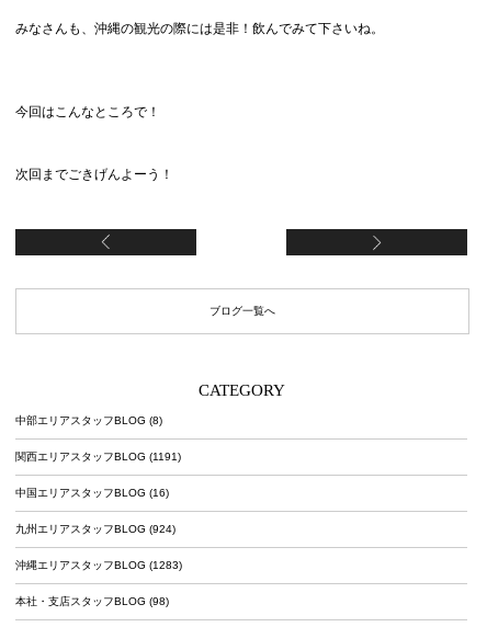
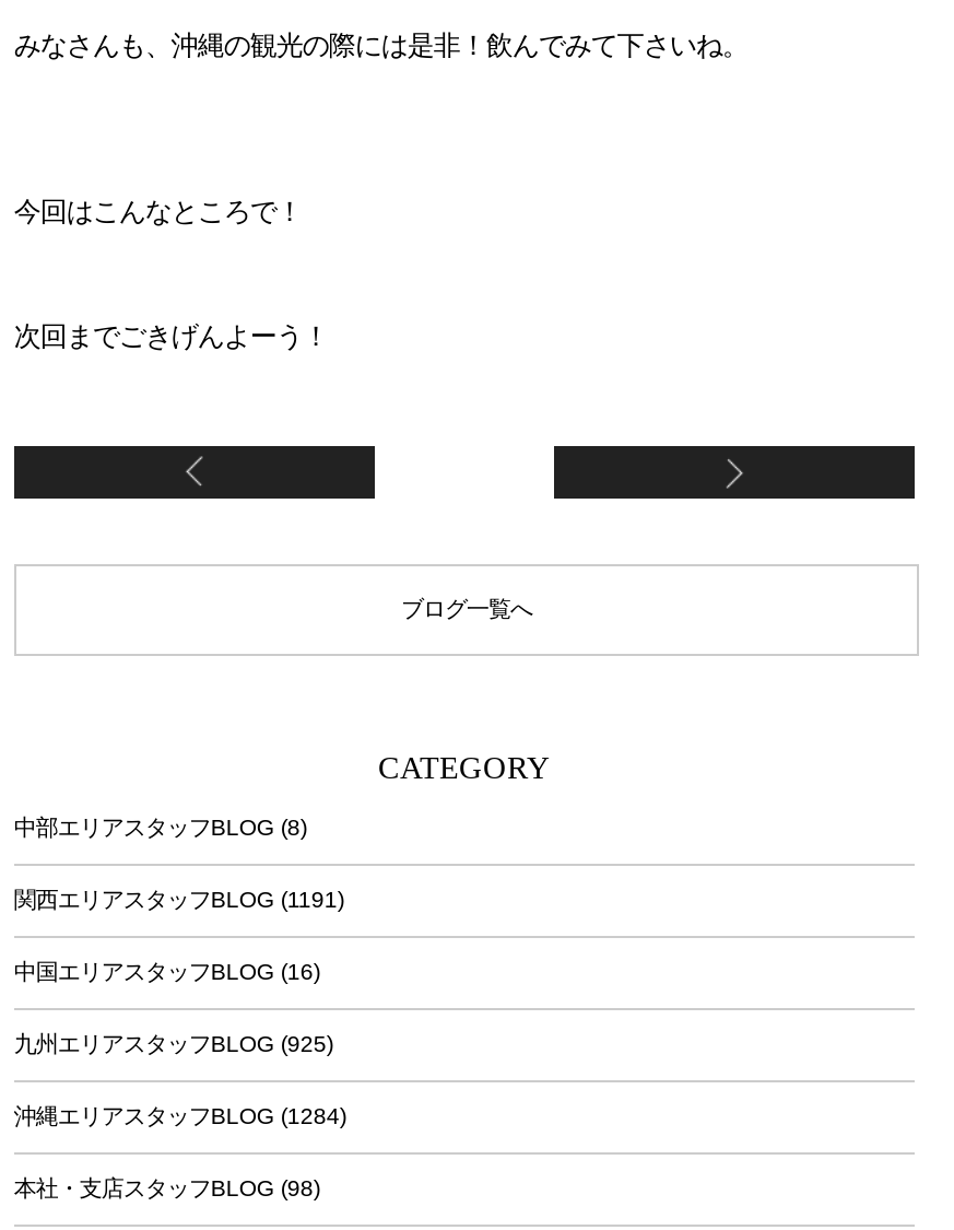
[15,523,175,535] 九州エリアスタッフBLOG (924) -> [14,1032,333,1056] 九州エリアスタッフBLOG (925)
[15,559,182,571] 沖縄エリアスタッフBLOG (1283) -> [14,1104,346,1128] 沖縄エリアスタッフBLOG (1284)

